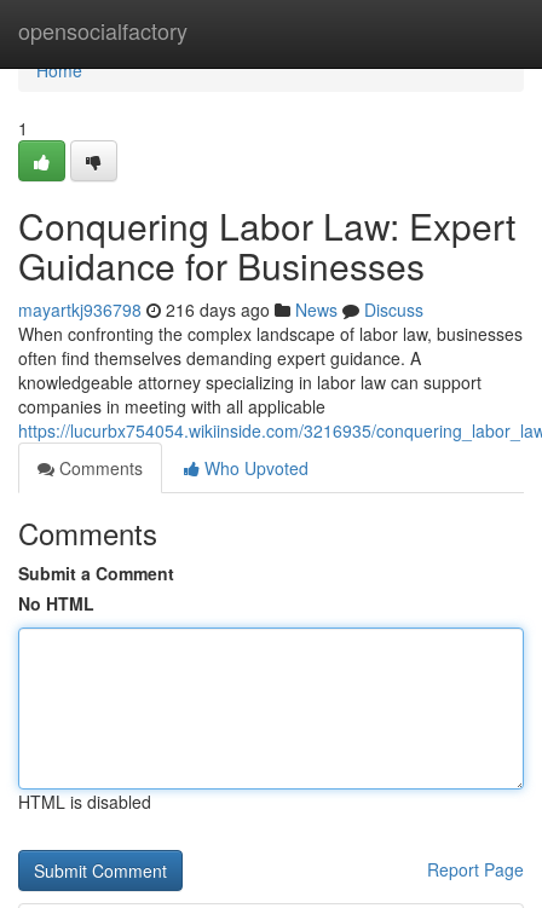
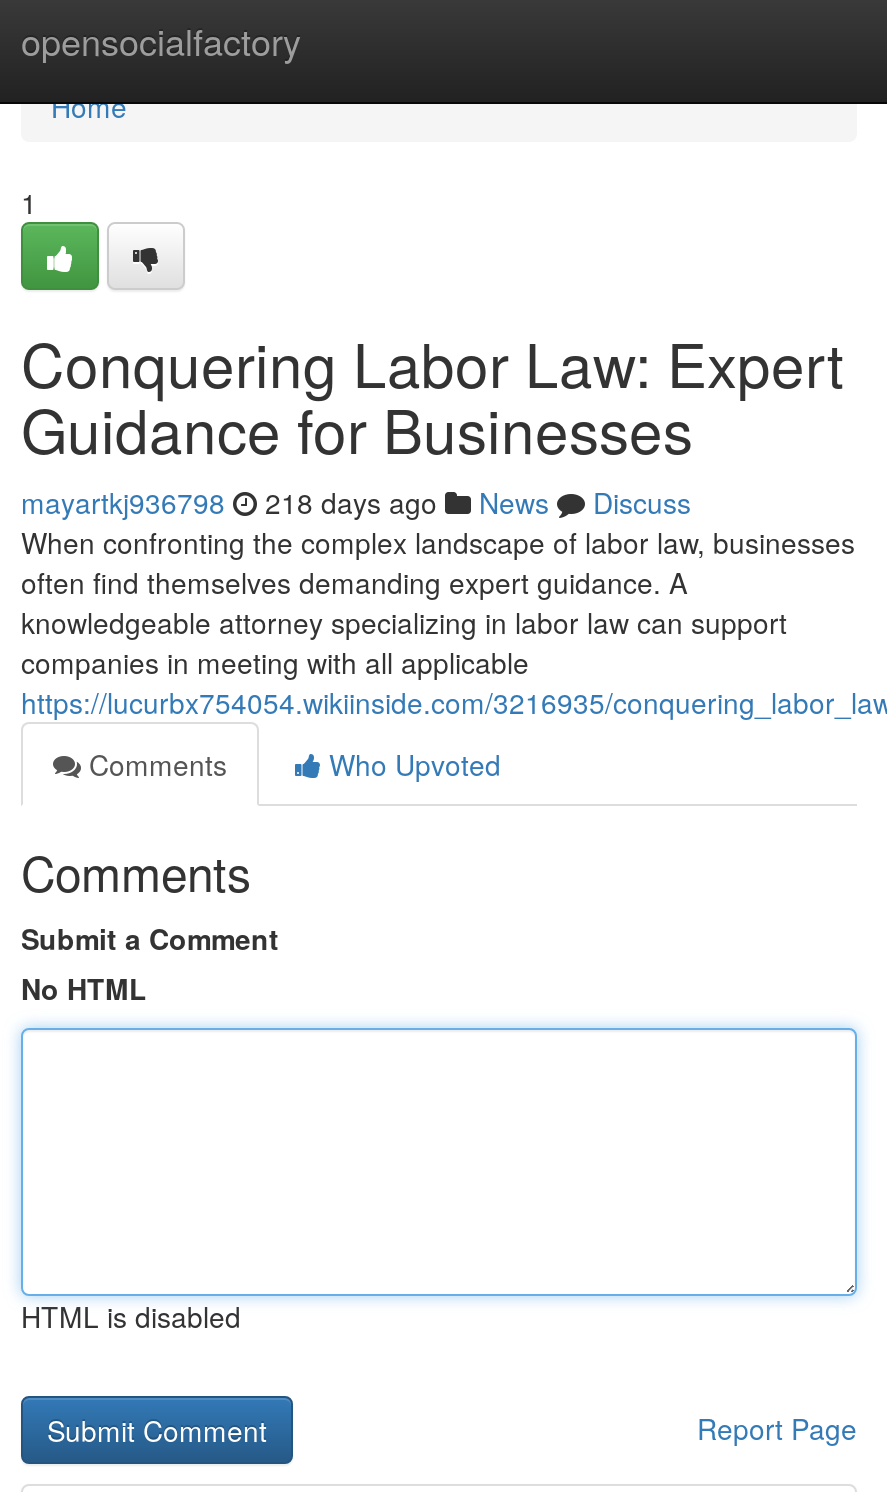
[18,297,423,322] mayartkj936798 216 days ago News Discuss -> [21,482,691,522] mayartkj936798 218 days ago News Discuss

